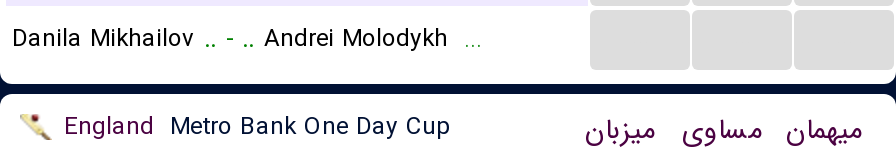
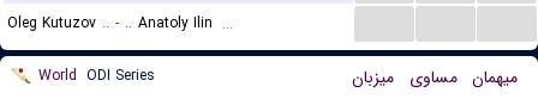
[12,20,482,58] Danila Mikhailov .. - .. Andrei Molodykh ... -> [7,12,233,35] Oleg Kutuzov .. - .. Anatoly Ilin ...
[64,108,450,146] England Metro Bank One Day Cup -> [38,64,155,87] World ODI Series

